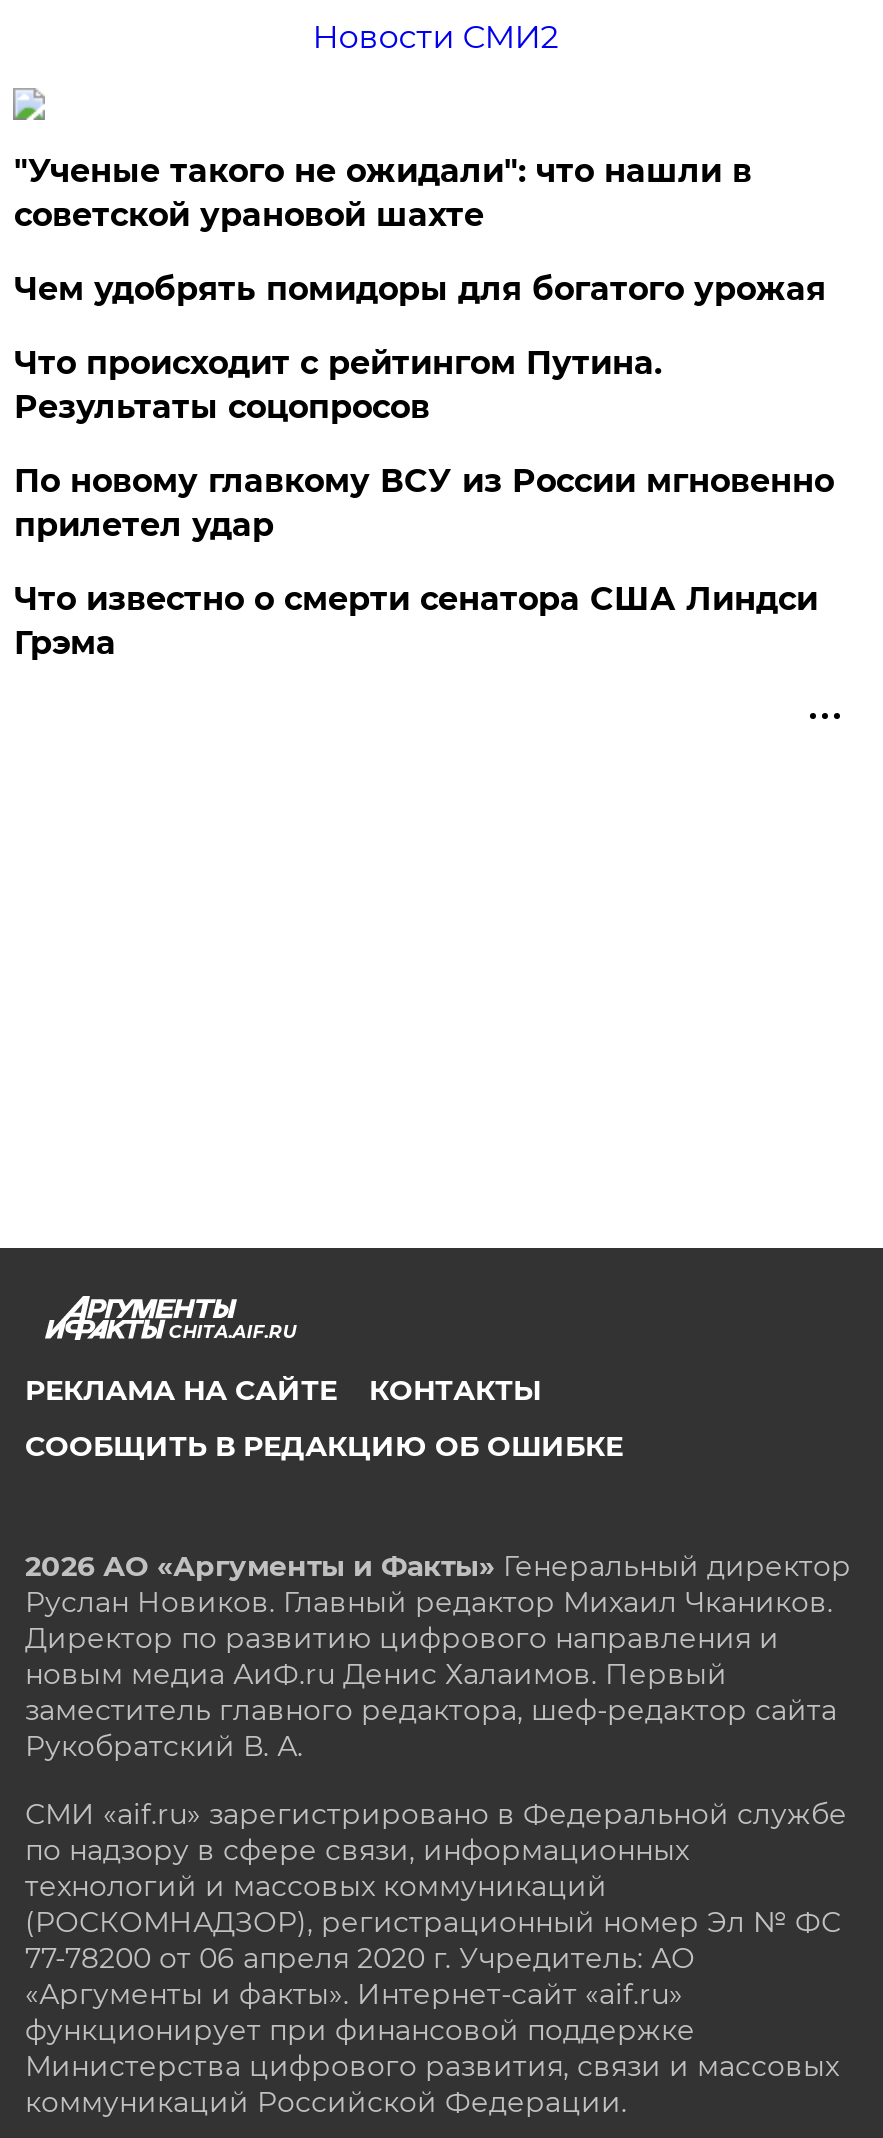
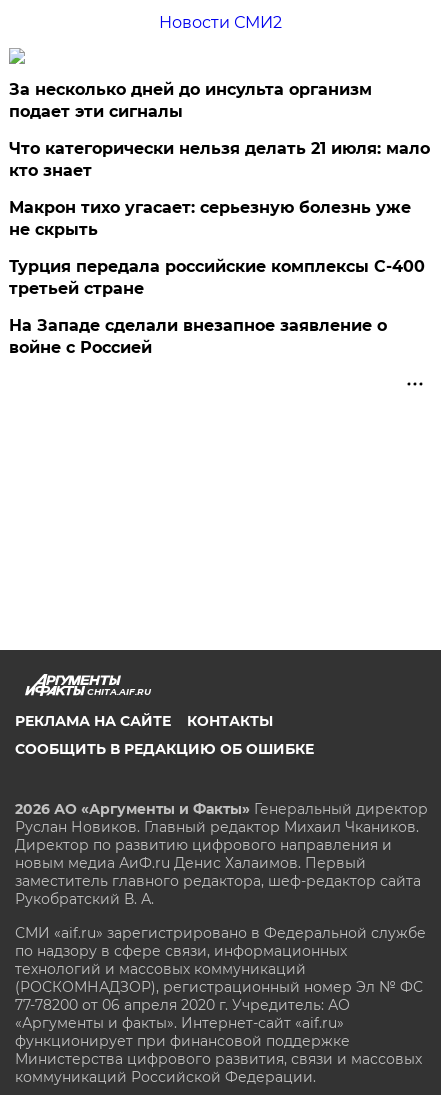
[14,152,752,234] "Ученые такого не ожидали": что нашли в | советской урановой шахте -> [9,80,372,121] За несколько дней до инсульта организм | подает эти сигналы
[14,270,826,308] Чем удобрять помидоры для богатого урожая -> [9,139,430,180] Что категорически нельзя делать 21 июля: мало | кто знает
[14,344,662,426] Что происходит с рейтингом Путина. | Результаты соцопросов -> [9,198,411,239] Макрон тихо угасает: серьезную болезнь уже | не скрыть
[14,462,834,544] По новому главкому ВСУ из России мгновенно | прилетел удар -> [9,257,425,298] Турция передала российские комплексы С-400 | третьей стране
[14,580,818,662] Что известно о смерти сенатора США Линдси | Грэма -> [9,316,387,357] На Западе сделали внезапное заявление о | войне с Россией

